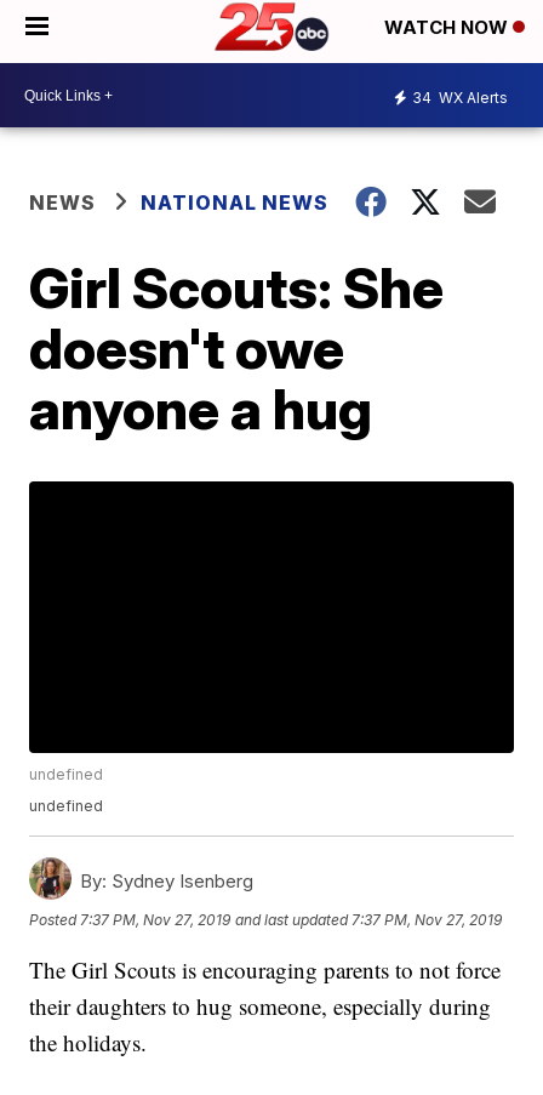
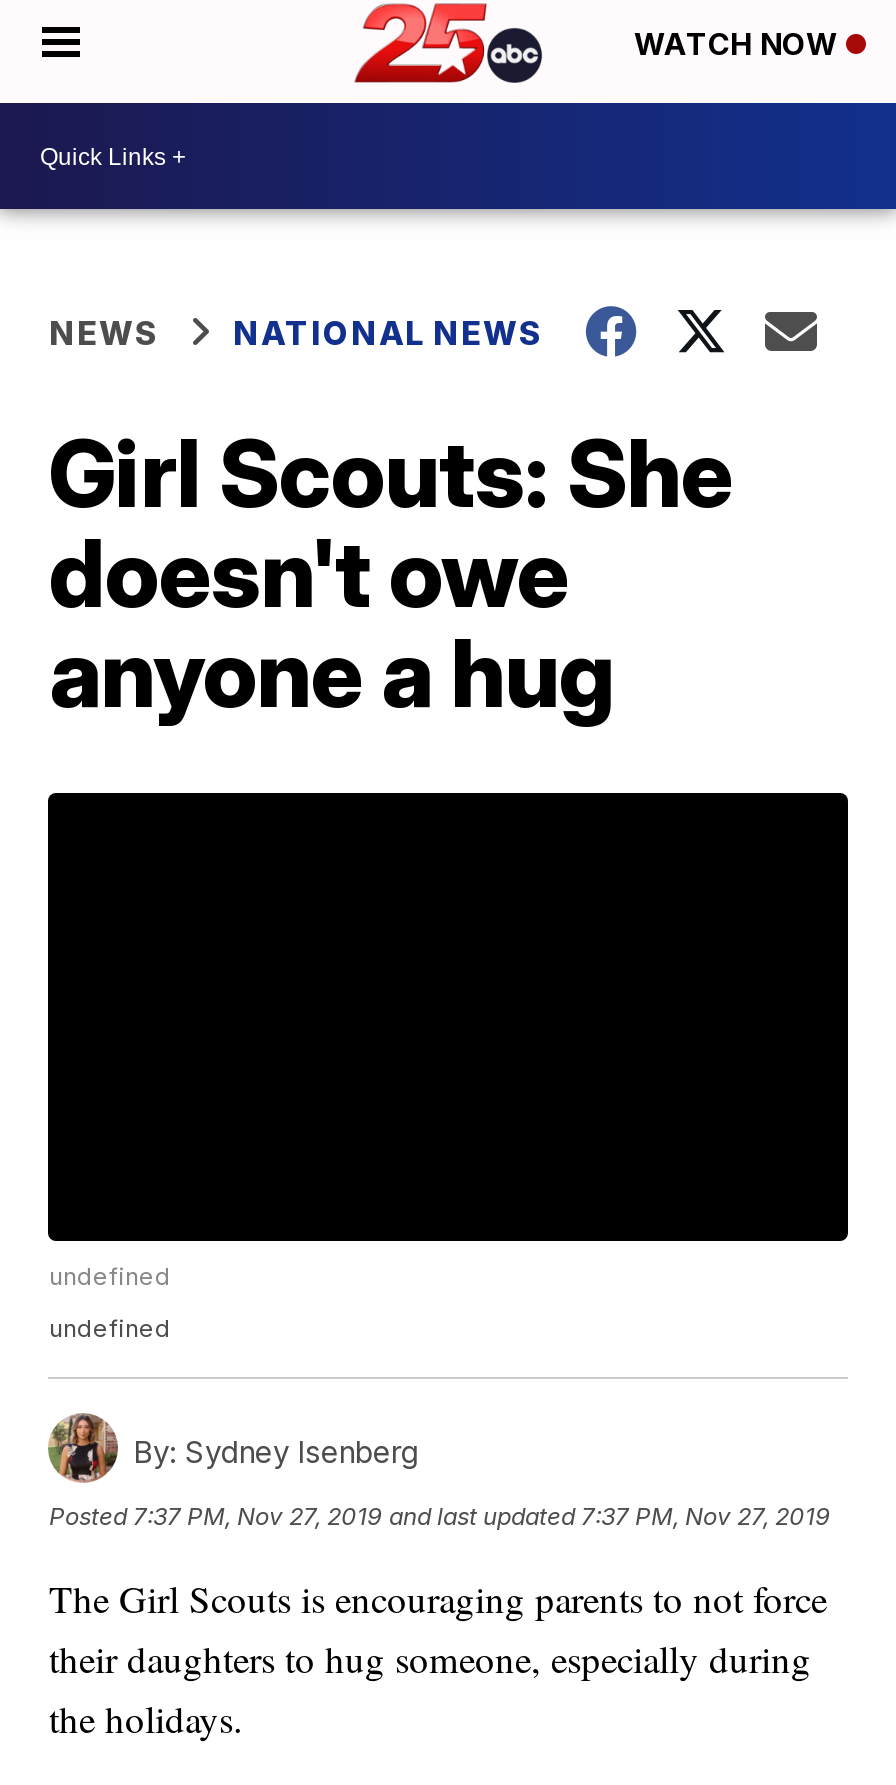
[412,88,508,106] 34 WX Alerts -> none

